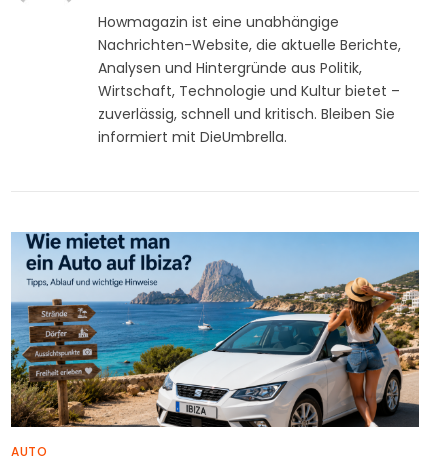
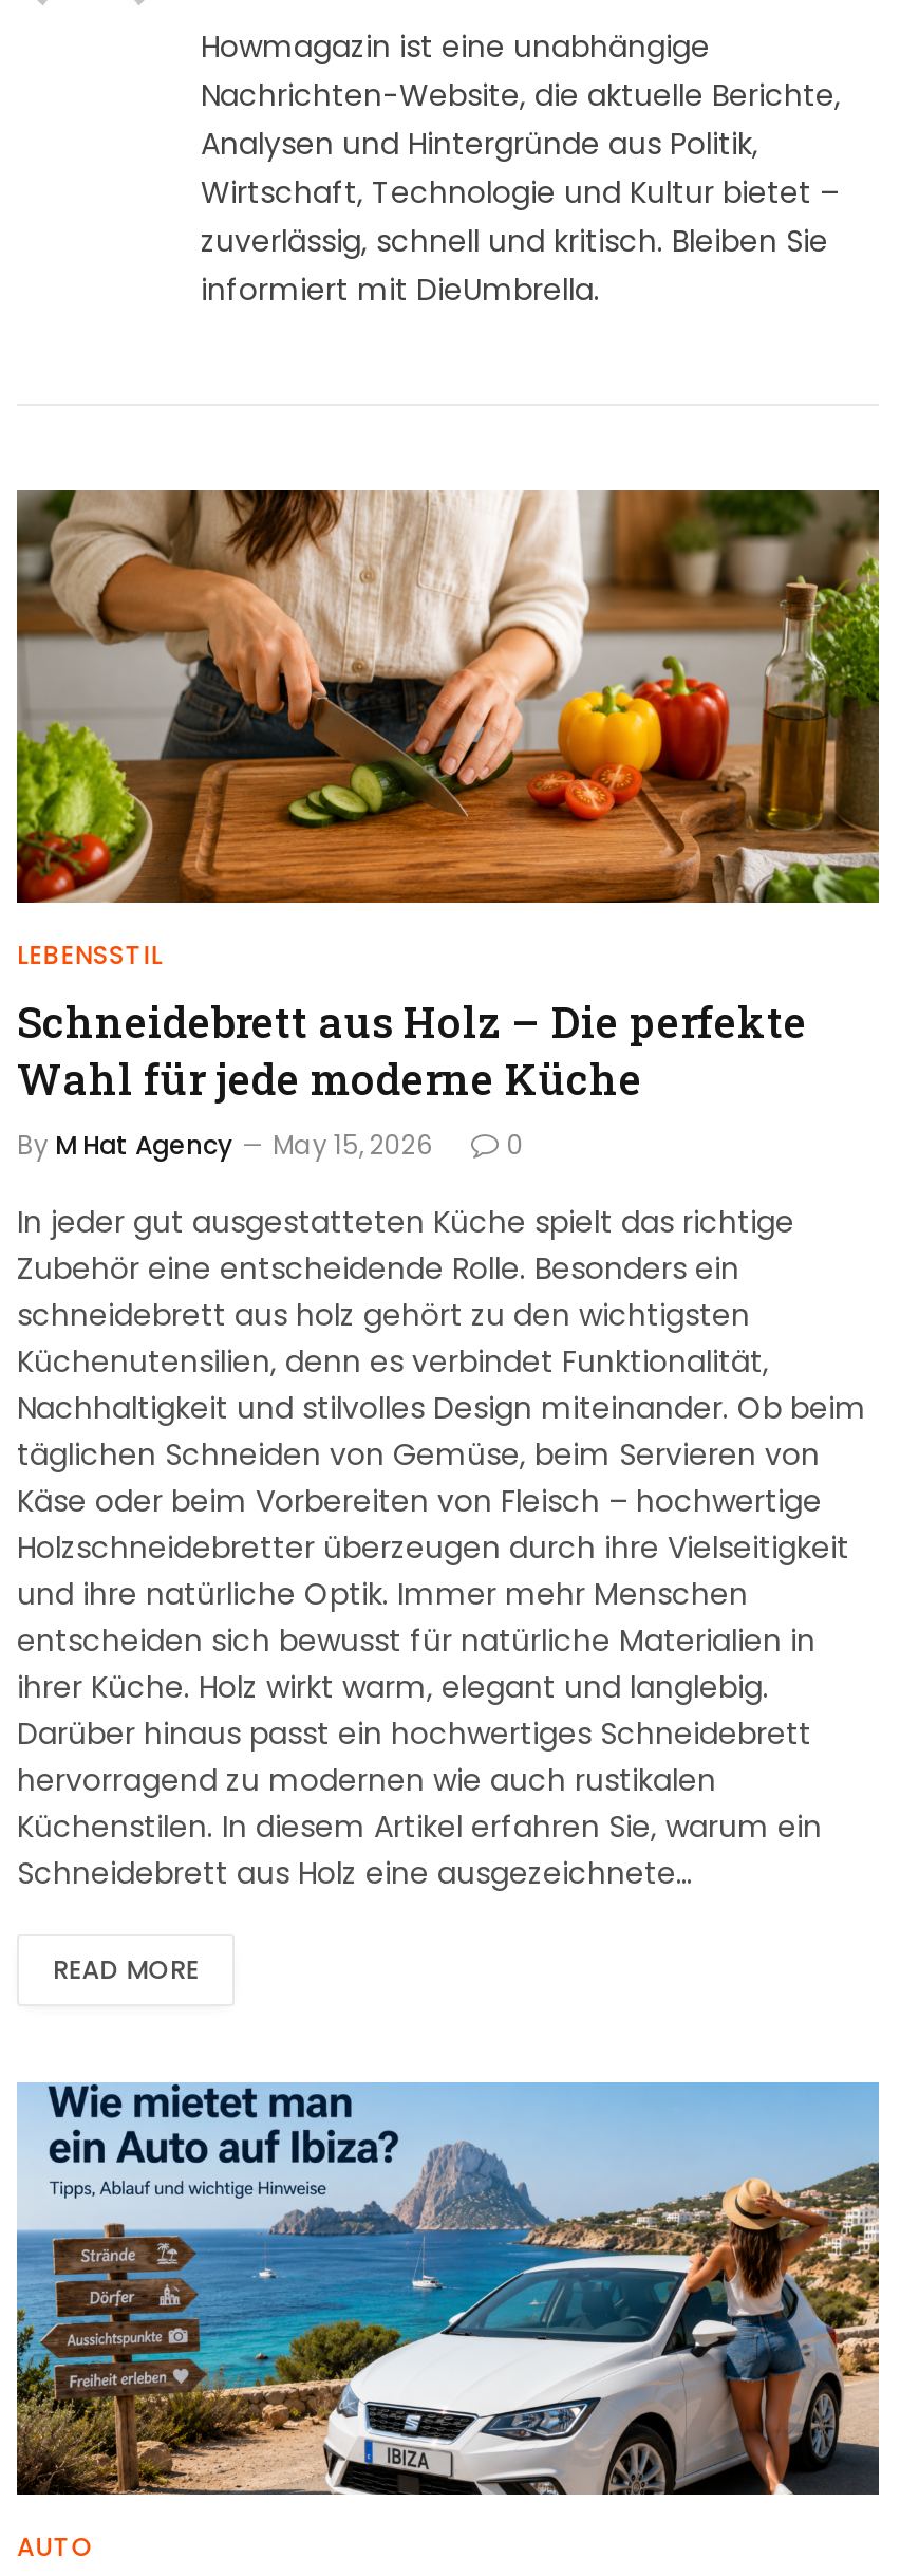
none -> [15,488,881,1988] [image] | LEBENSSTIL | Schneidebrett aus Holz – Die perfekte | Wahl für jede moderne Küche | By M Hat Agency | May 15, 2026 | 0 | In jeder gut ausgestatteten Küche spielt das richtige | Zubehör eine entscheidende Rolle. Besonders ein | schneidebrett aus holz gehört zu den wichtigsten | Küchenutensilien, denn es verbindet Funktionalität, | Nachhaltigkeit und stilvolles Design miteinander. Ob beim | täglichen Schneiden von Gemüse, beim Servieren von | Käse oder beim Vorbereiten von Fleisch – hochwertige | Holzschneidebretter überzeugen durch ihre Vielseitigkeit | und ihre natürliche Optik. Immer mehr Menschen | entscheiden sich bewusst für natürliche Materialien in | ihrer Küche. Holz wirkt warm, elegant und langlebig. | Darüber hinaus passt ein hochwertiges Schneidebrett | hervorragend zu modernen wie auch rustikalen | Küchenstilen. In diesem Artikel erfahren Sie, warum ein | Schneidebrett aus Holz eine ausgezeichnete… | READ MORE

